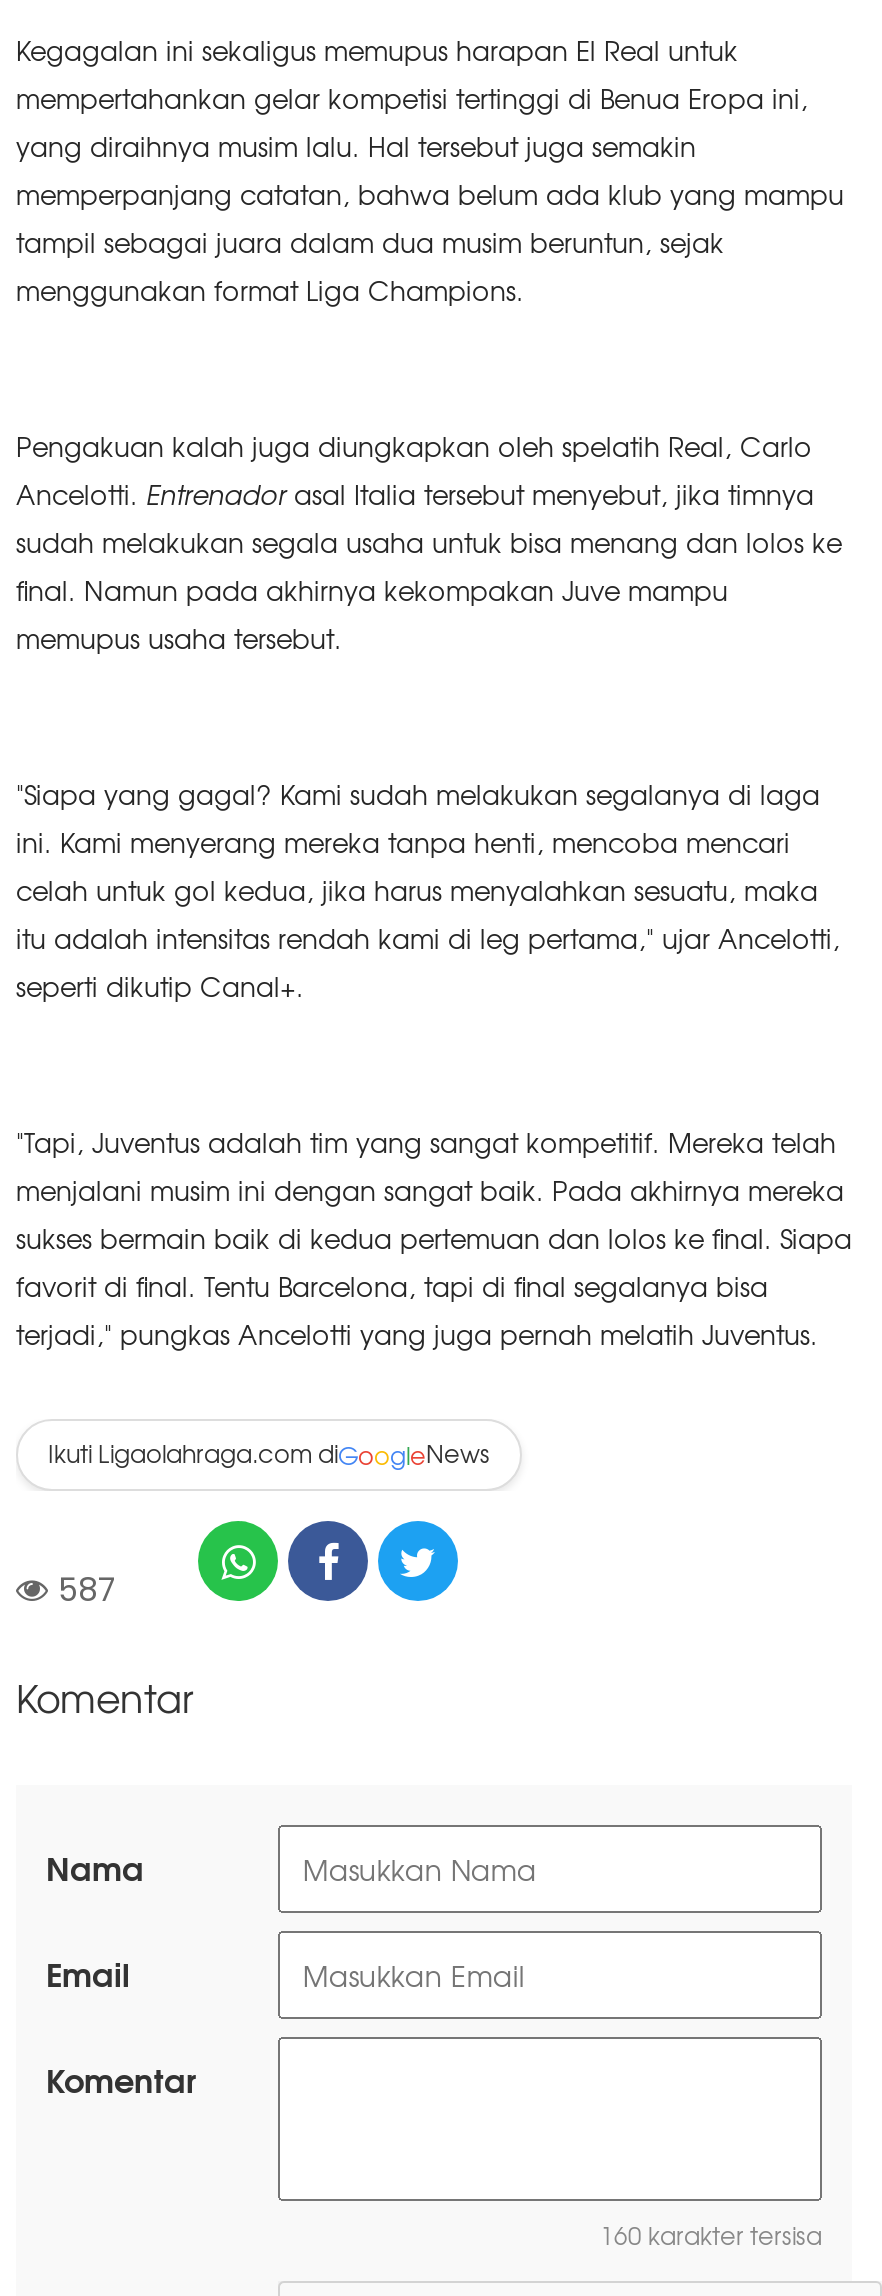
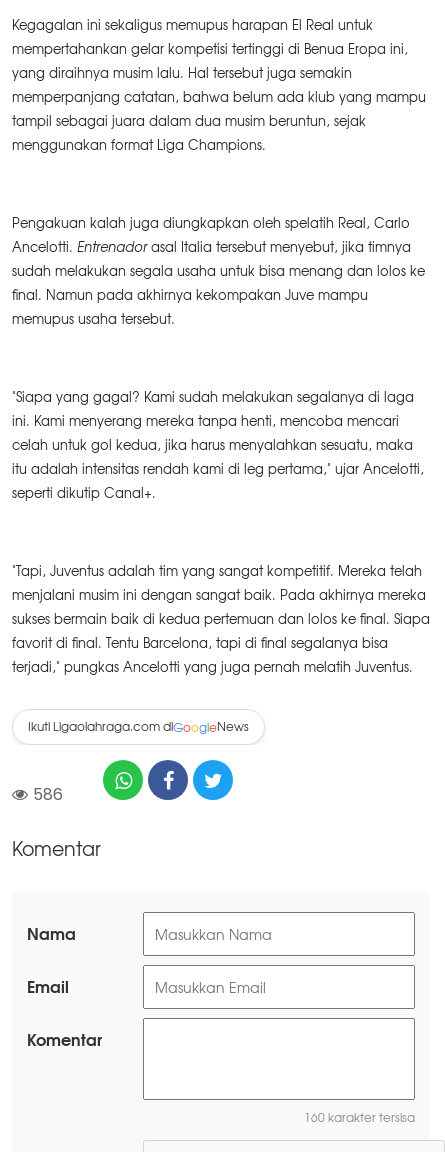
[58,1572,118,1604] 587 -> [33,786,63,802] 586

